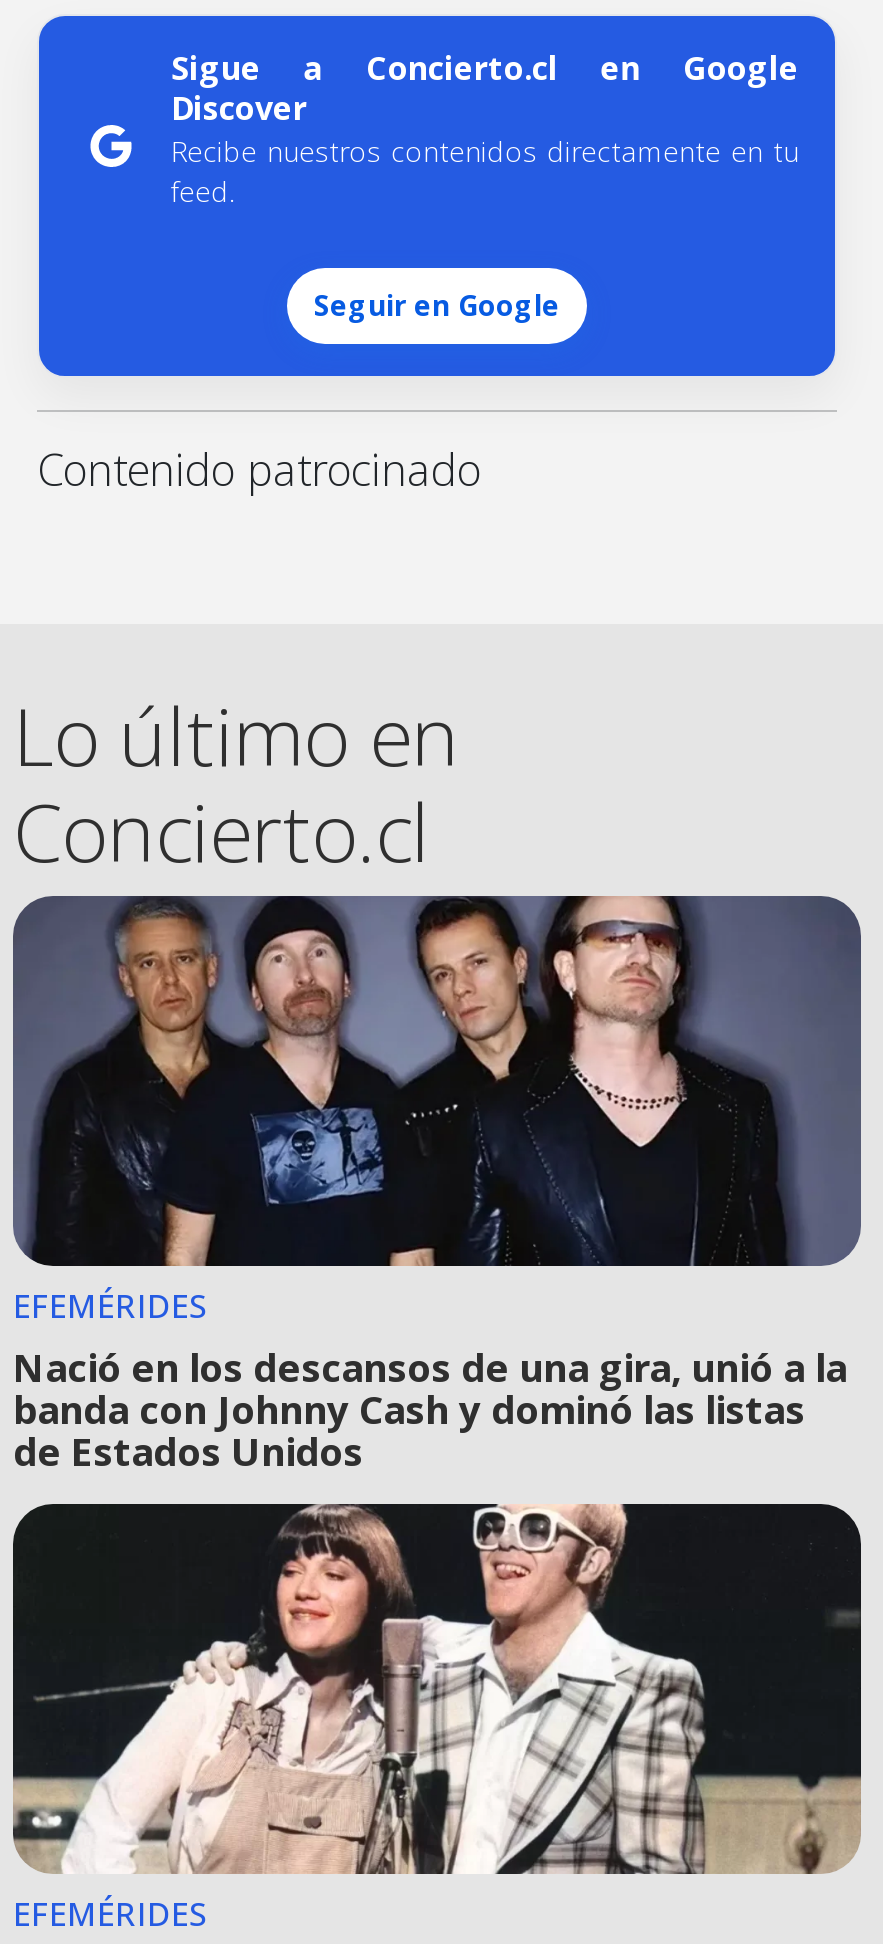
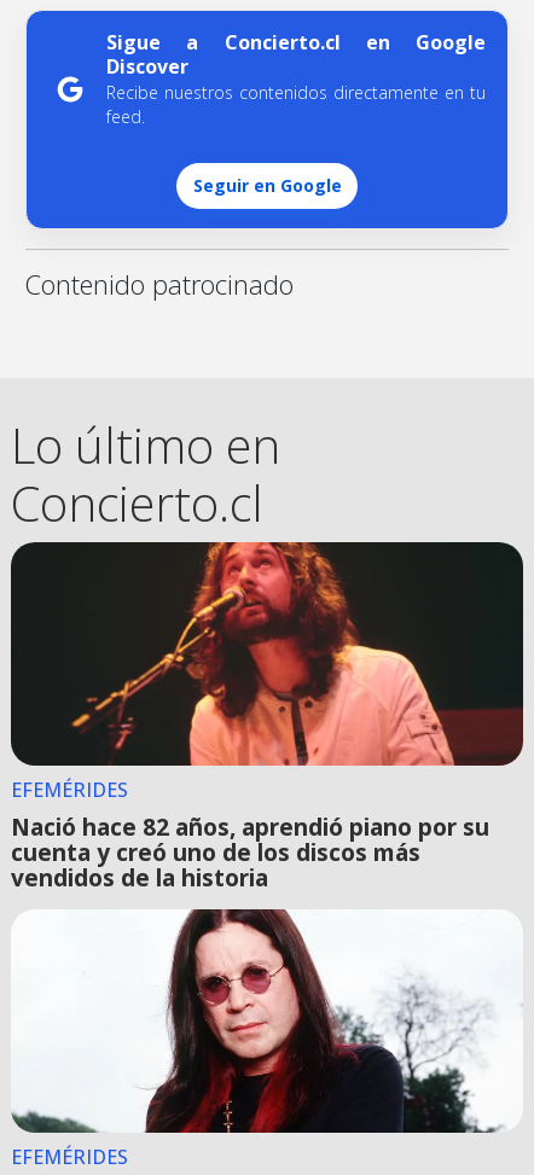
[11,894,861,1478] [image] | Nació en los descansos de una gira, unió a la | banda con Johnny Cash y dominó las listas | de Estados Unidos -> [10,541,523,894] [image] | Nació hace 82 años, aprendió piano por su | cuenta y creó uno de los discos más | vendidos de la historia
[11,1502,863,1876] [image] -> [11,908,523,1134] [image]

